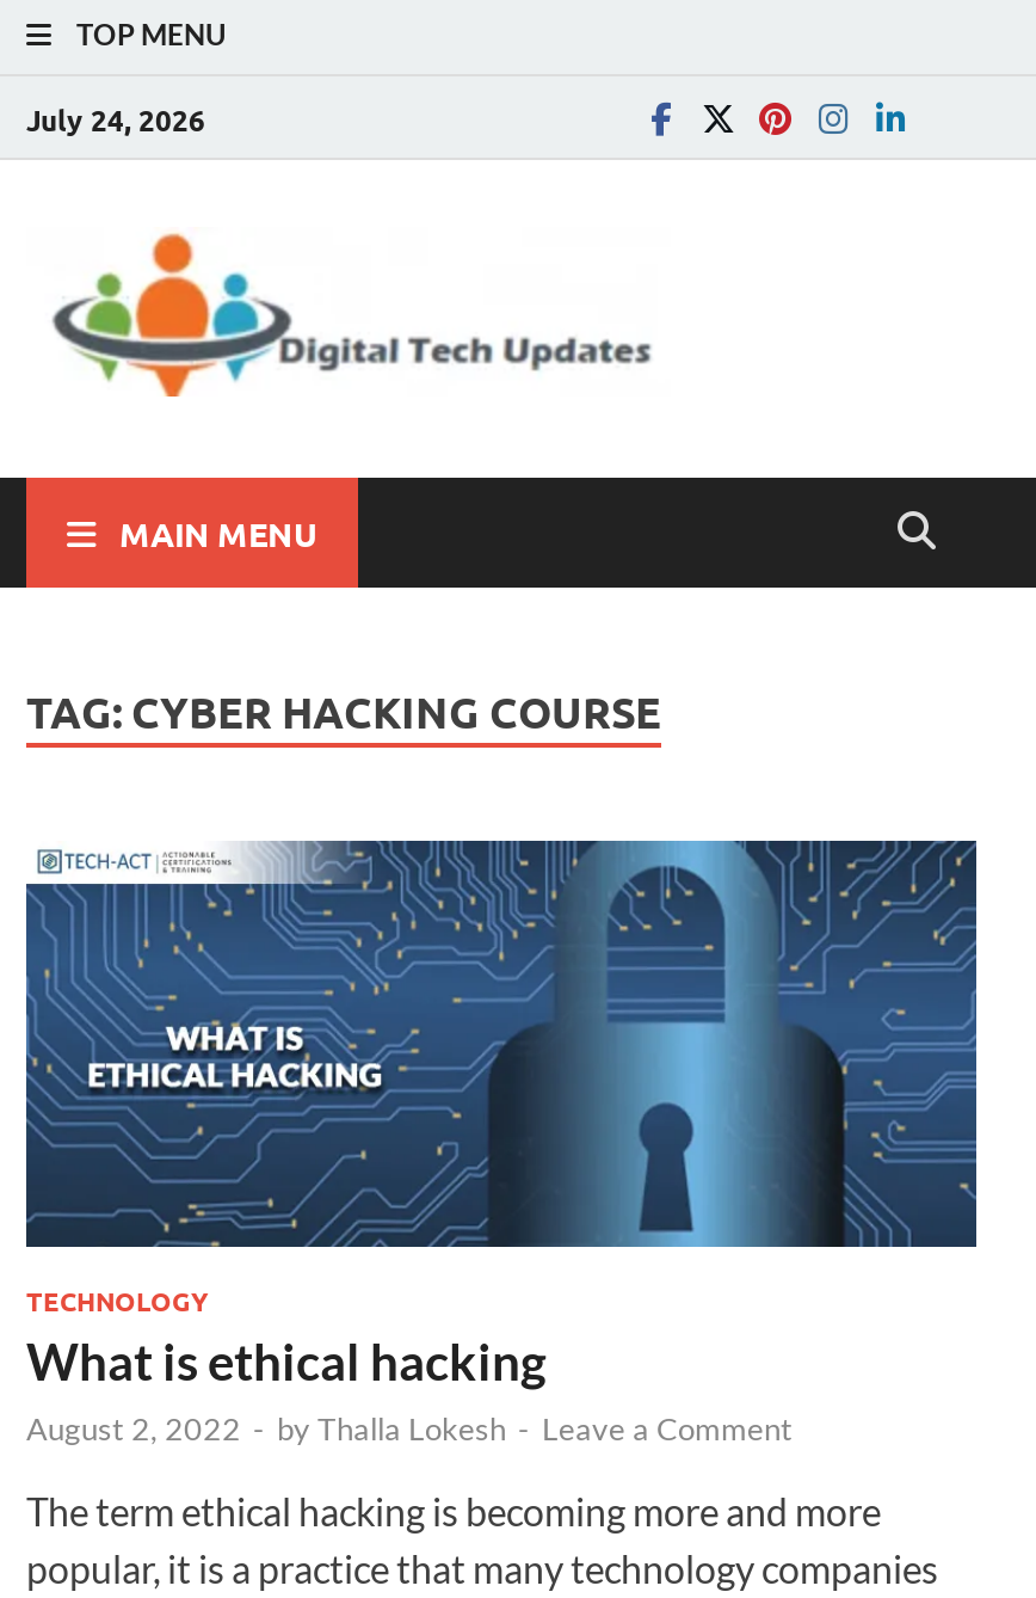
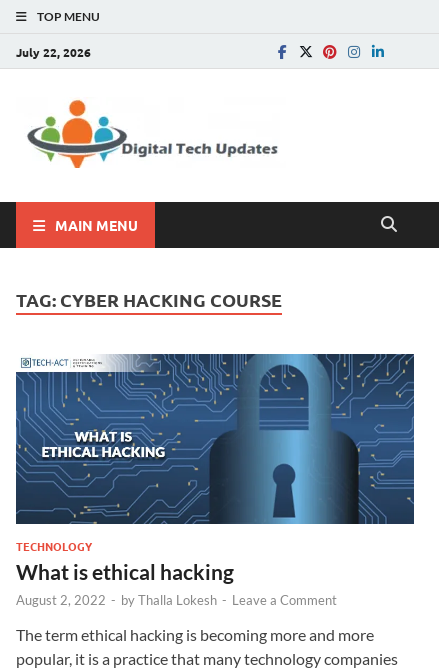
[26,99,205,137] July 24, 2026 -> [16,43,91,59] July 22, 2026

